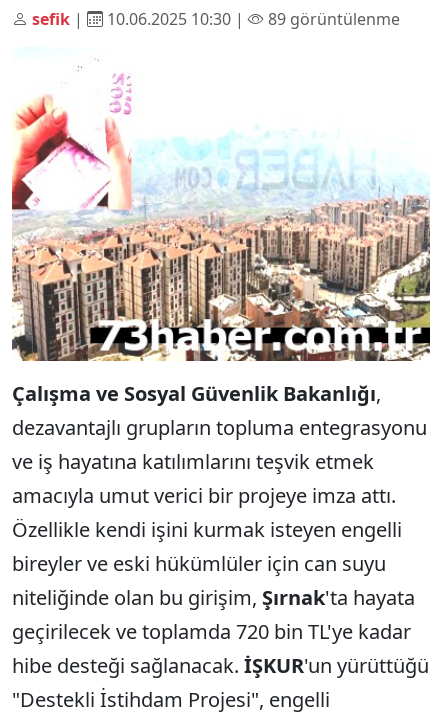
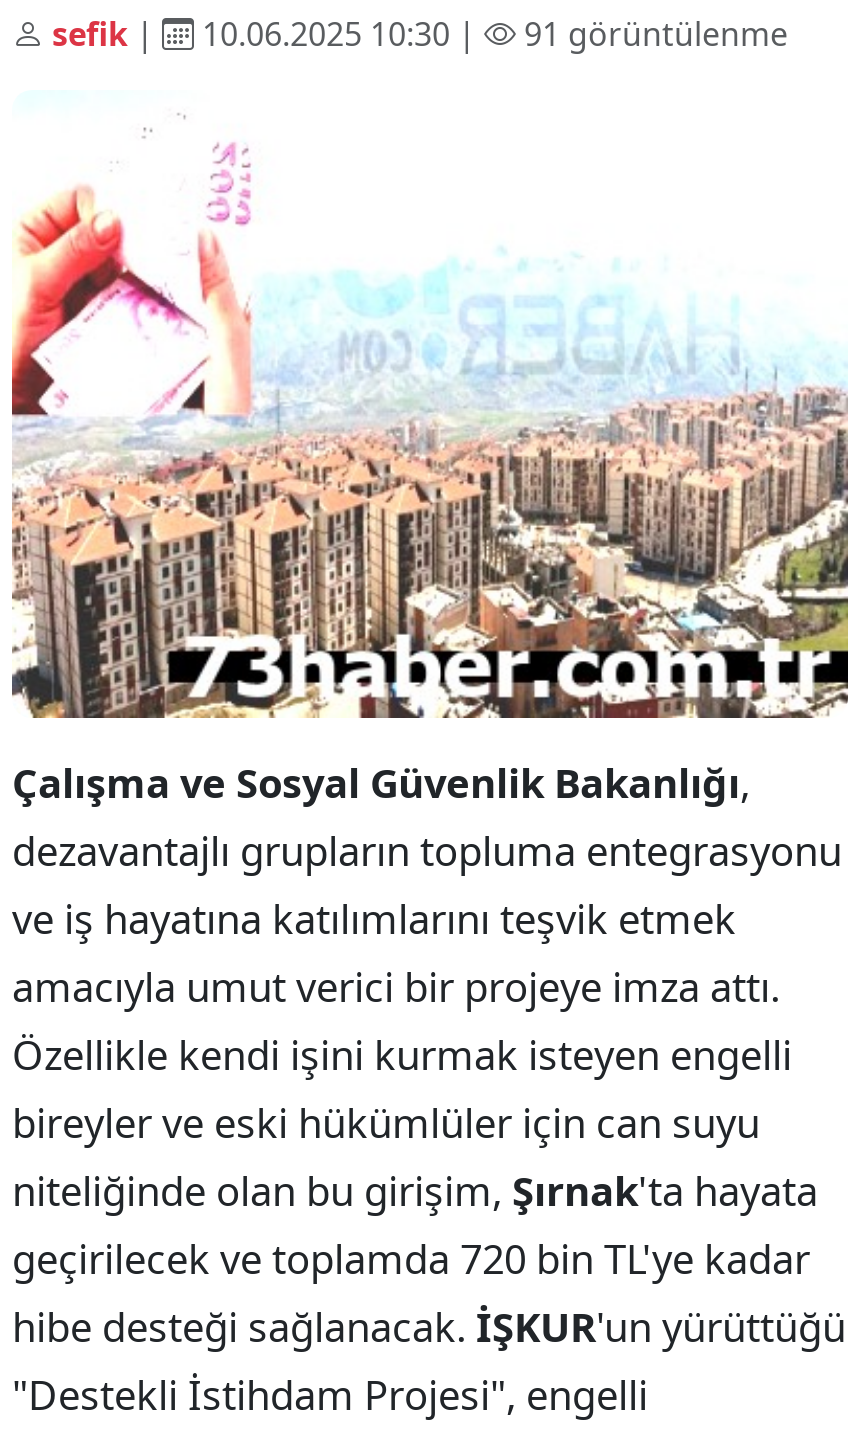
[264,8,400,30] 89 görüntülenme -> [516,12,788,56] 91 görüntülenme

